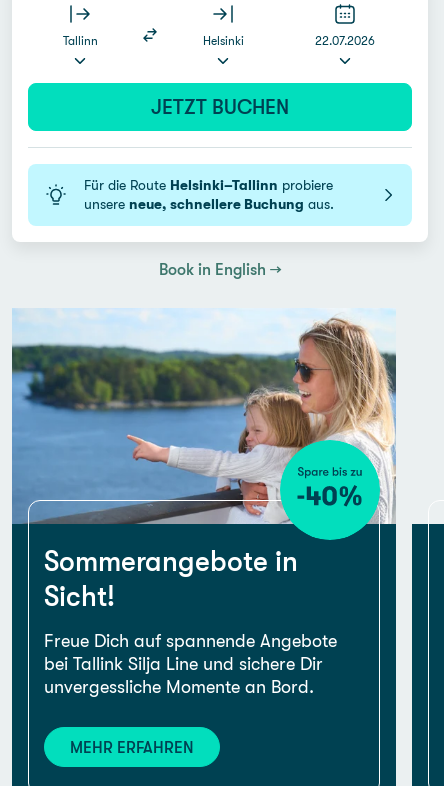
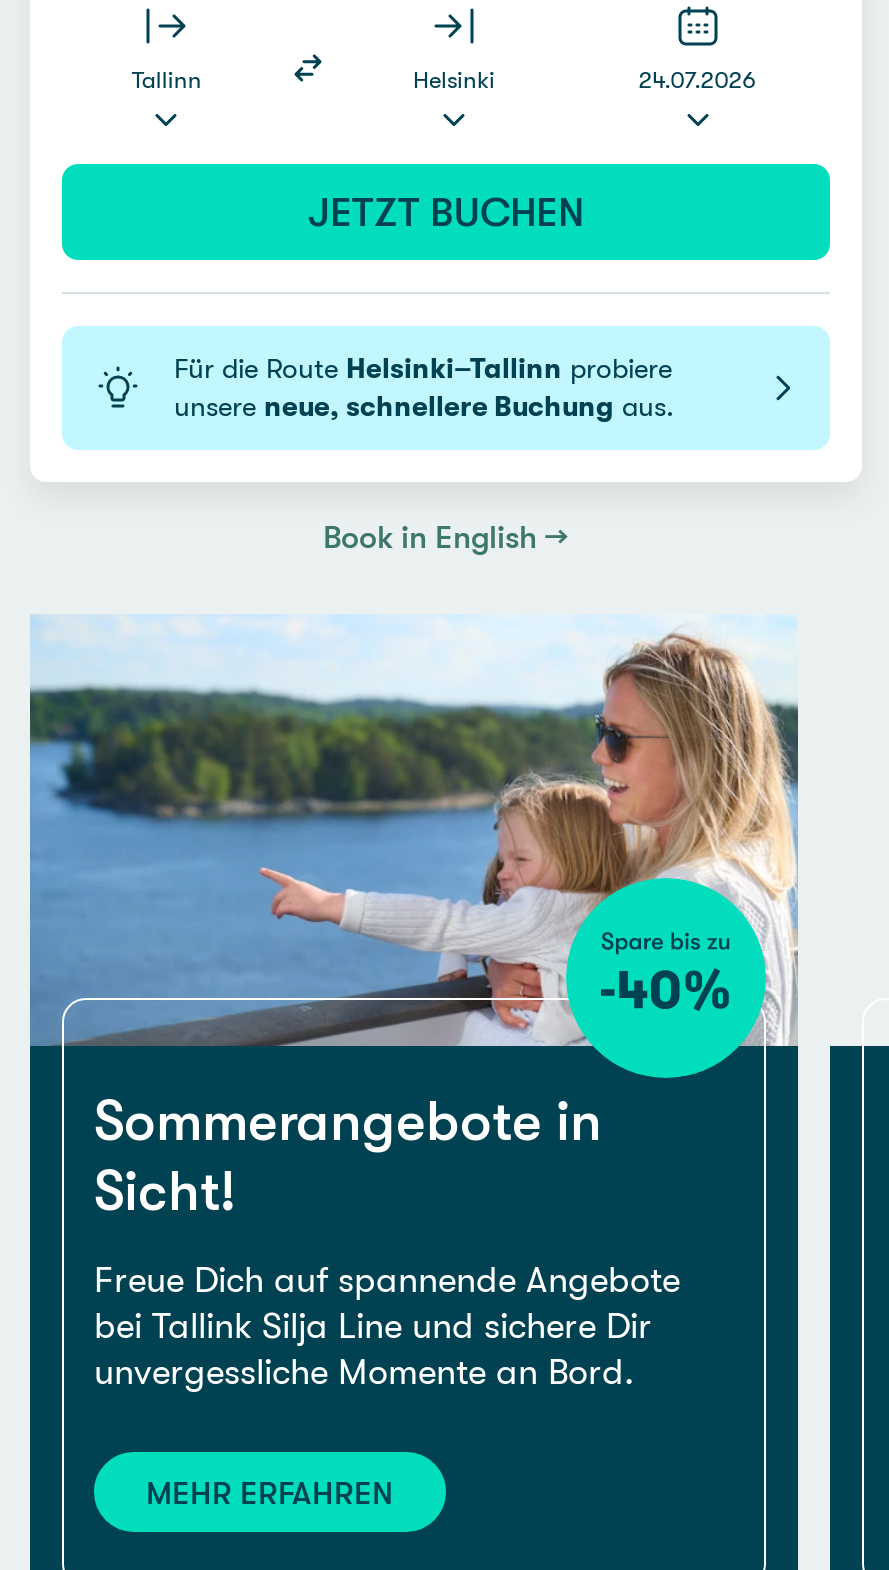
[315,35,375,47] 22.07.2026 -> [638,68,756,92] 24.07.2026

